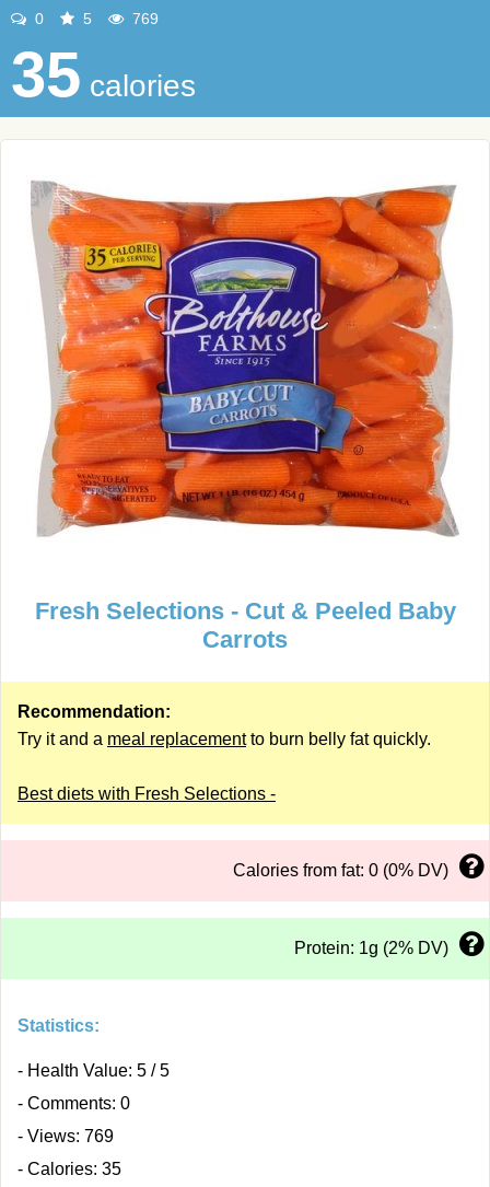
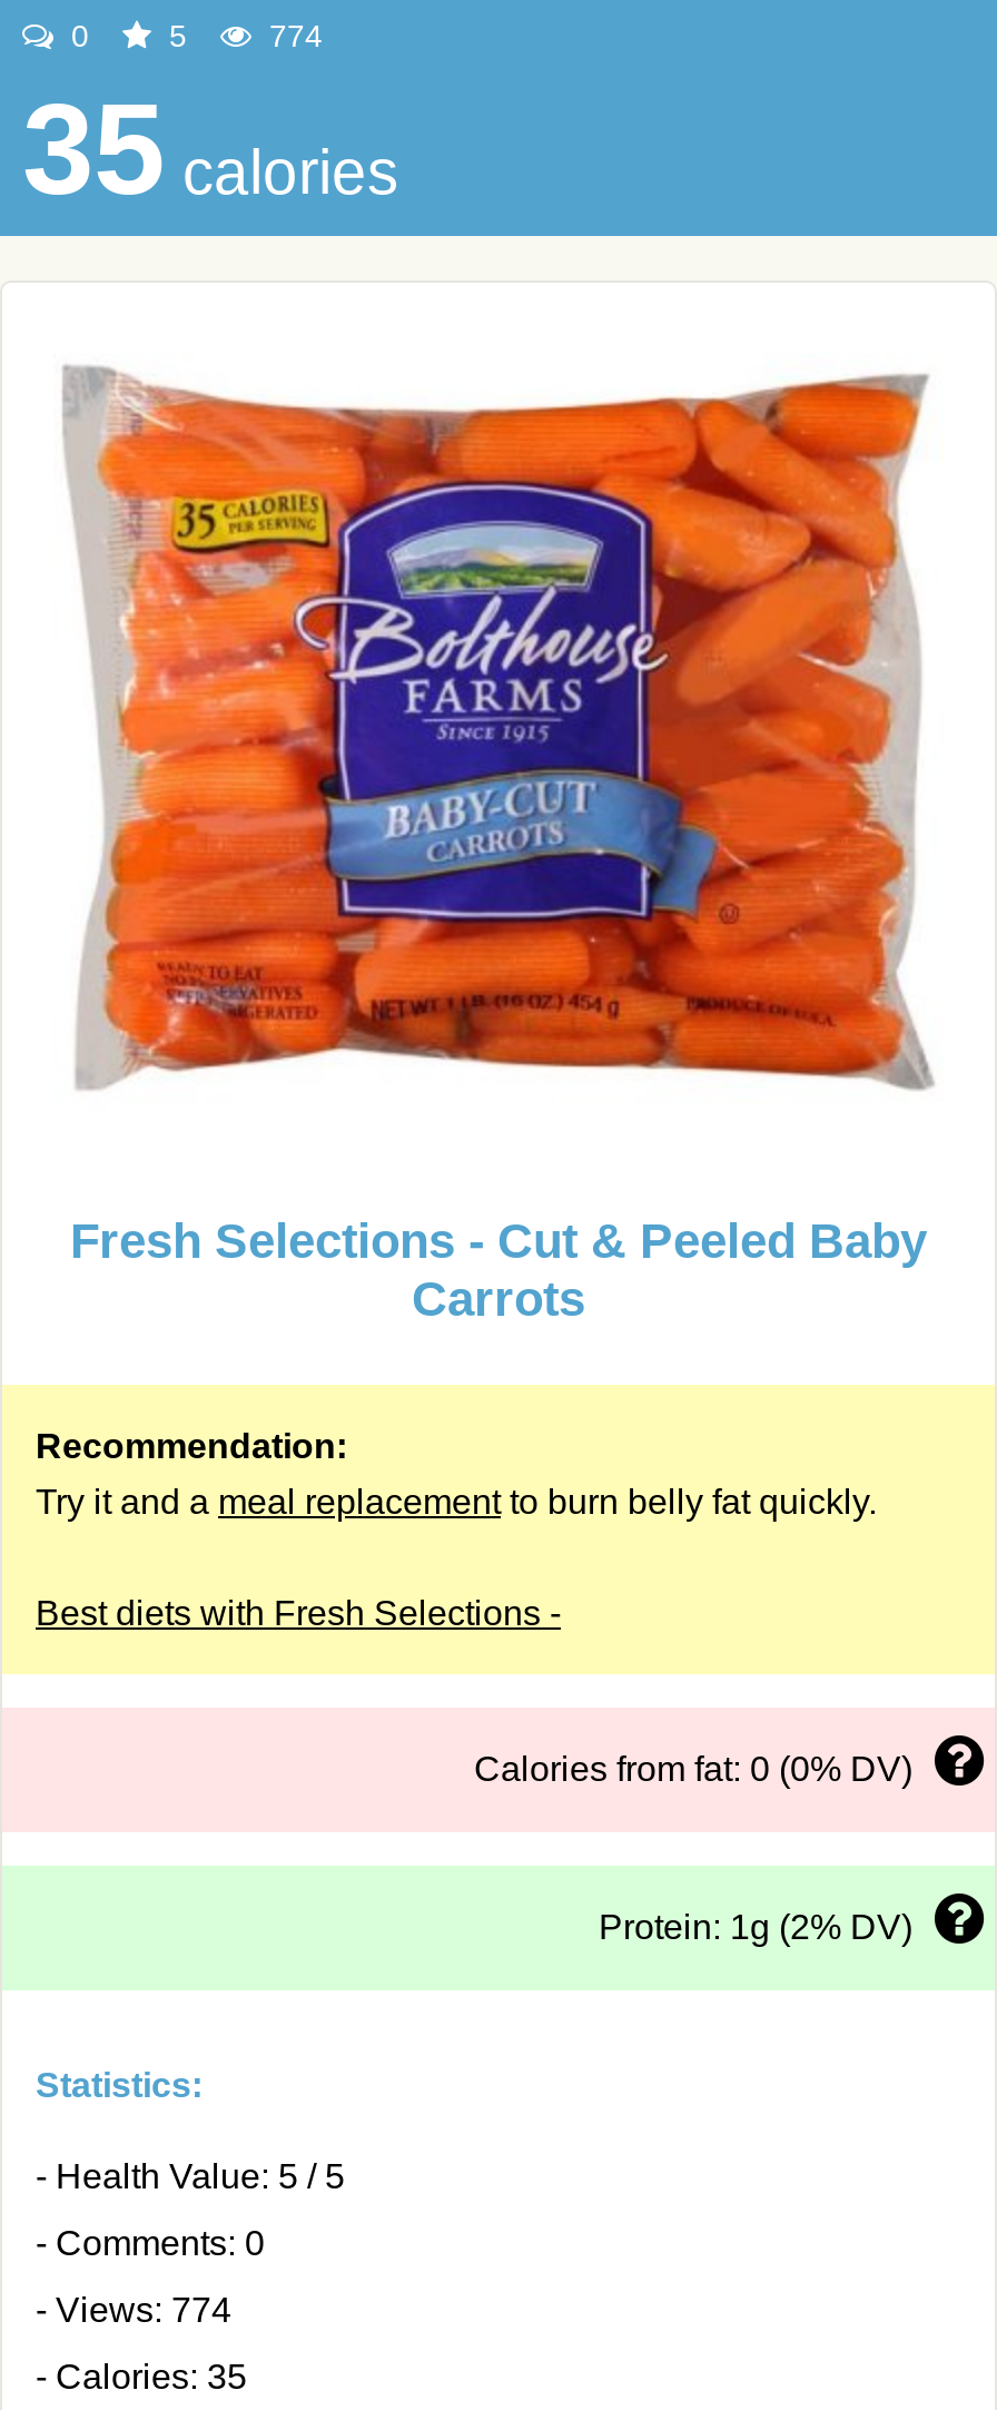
[128,10,159,27] 769 -> [260,18,323,53] 774
[17,1127,114,1145] - Views: 769 -> [36,2291,231,2329] - Views: 774

